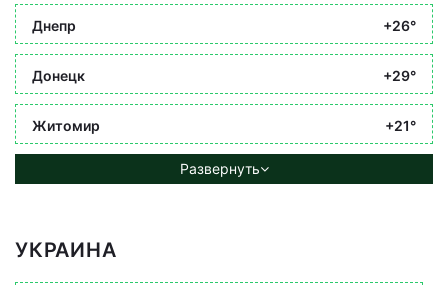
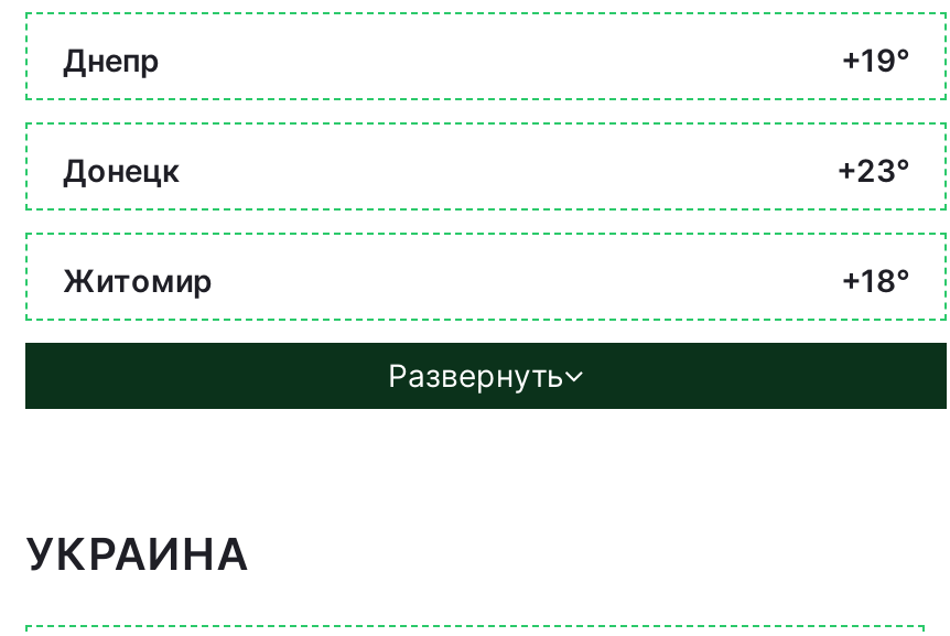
[383,16,416,33] +26° -> [841,40,909,77] +19°
[383,66,416,83] +29° -> [836,150,909,187] +23°
[385,116,416,133] +21° -> [841,260,909,298] +18°

